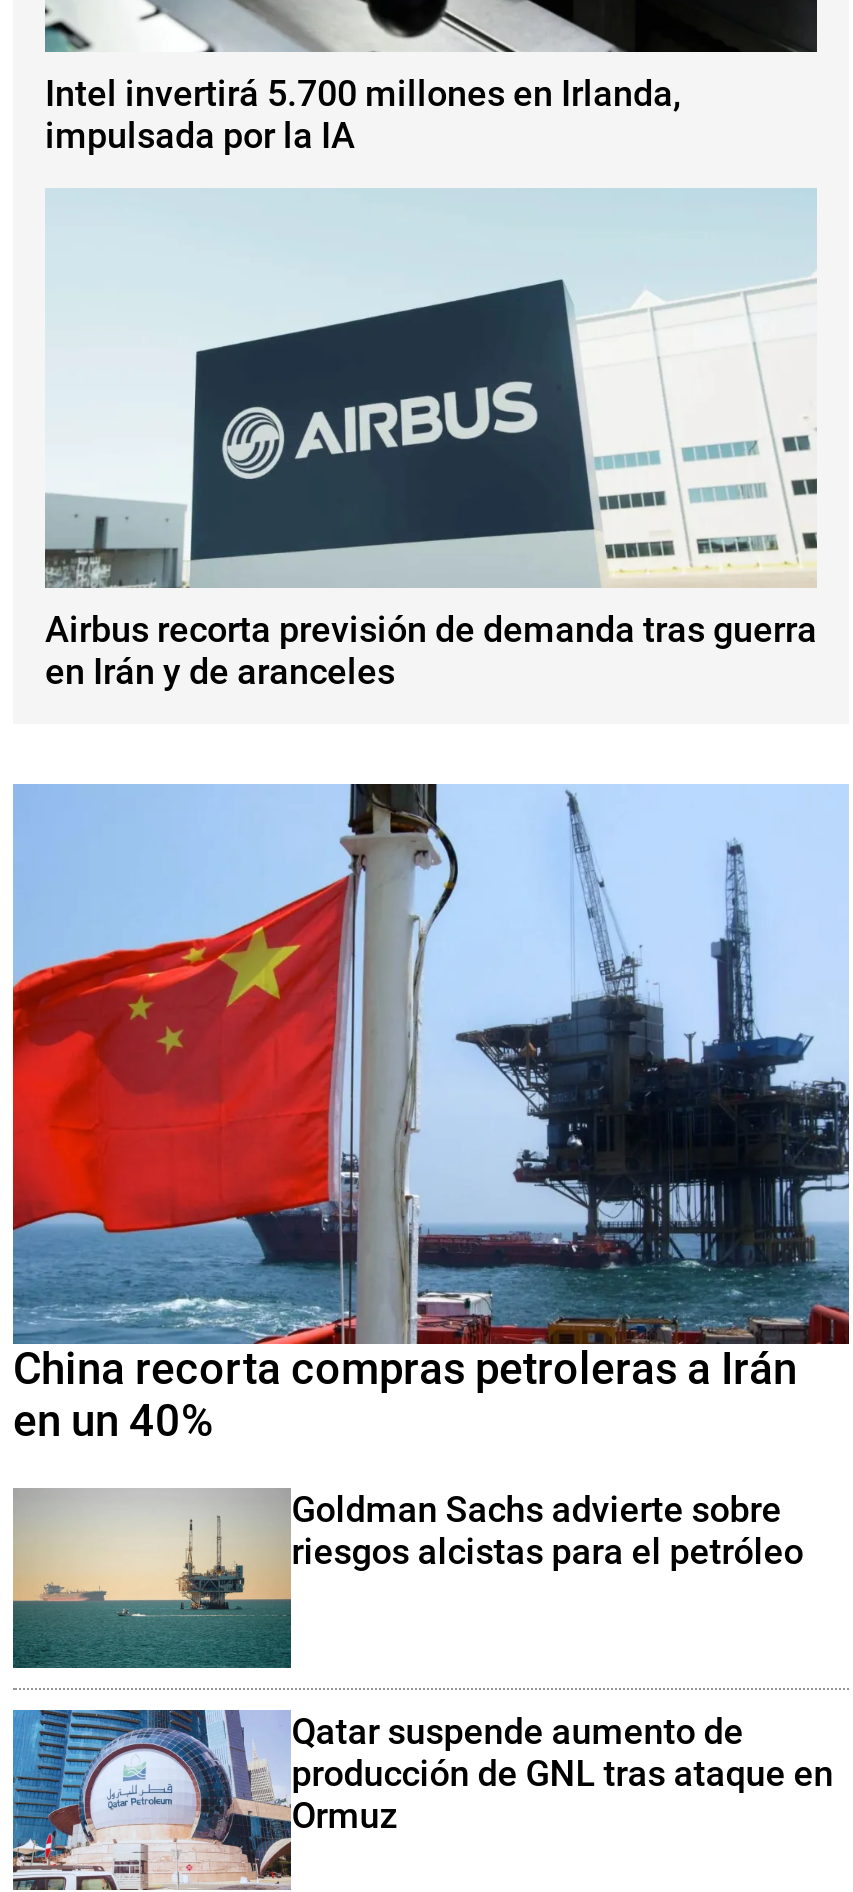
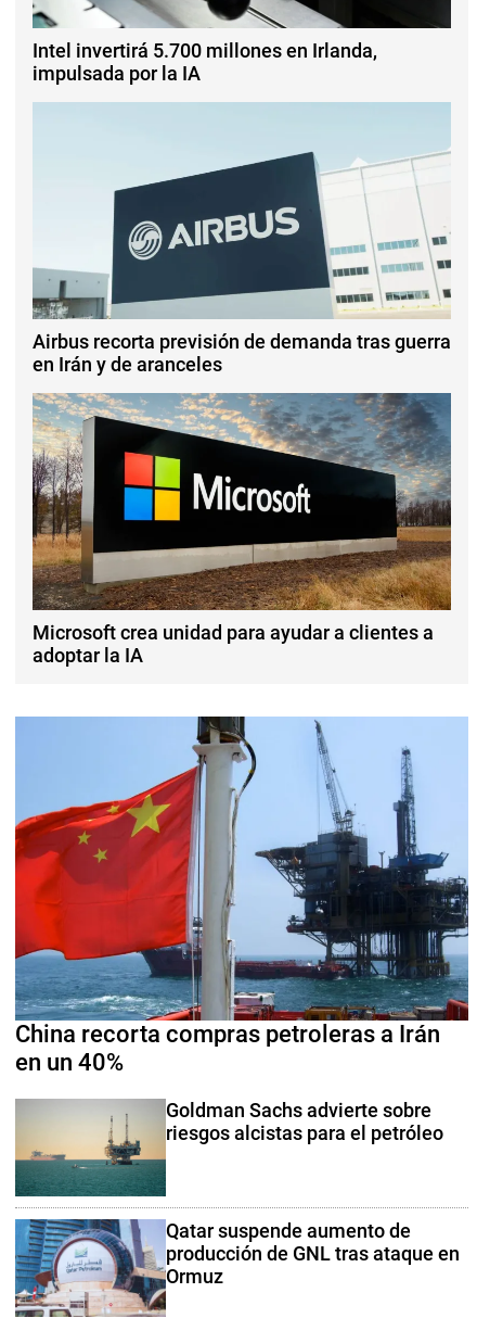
none -> [31,392,452,667] [image] | Microsoft crea unidad para ayudar a clientes a | adoptar la IA

